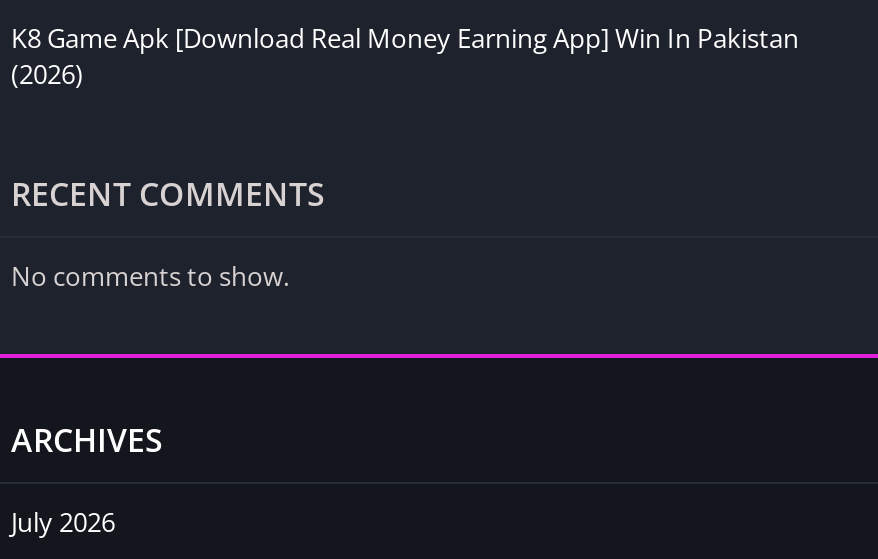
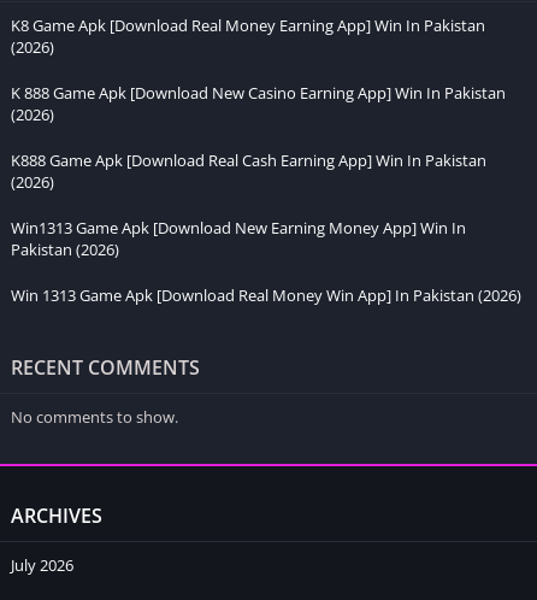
none -> [11,82,521,307] K 888 Game Apk [Download New Casino Earning App] Win In Pakistan | (2026) | K888 Game Apk [Download Real Cash Earning App] Win In Pakistan | (2026) | Win1313 Game Apk [Download New Earning Money App] Win In | Pakistan (2026) | Win 1313 Game Apk [Download Real Money Win App] In Pakistan (2026)

